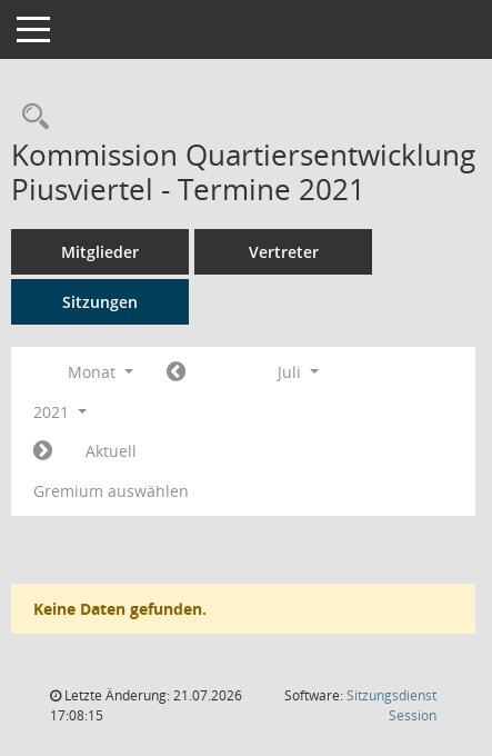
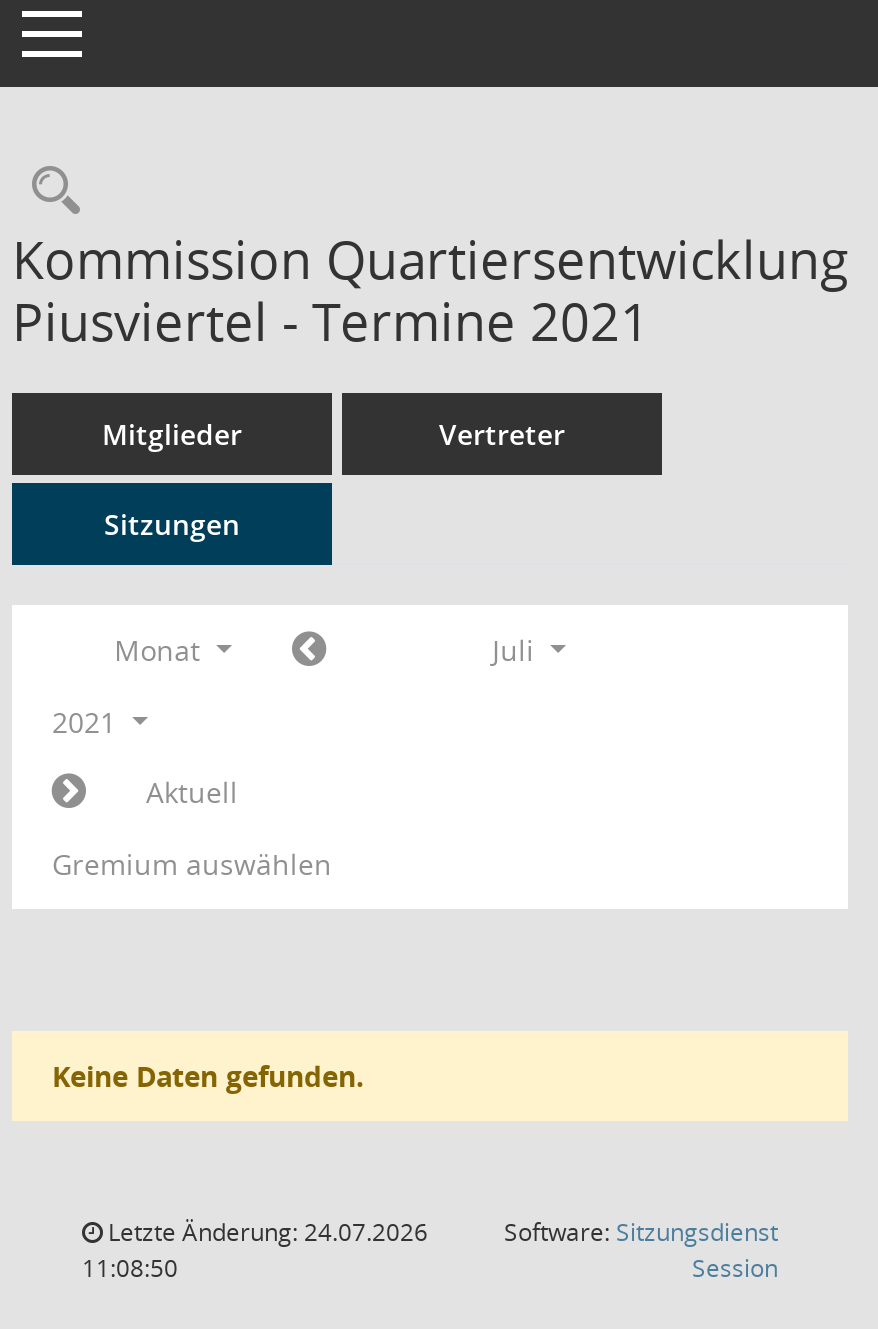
[61,686,242,705] Letzte Änderung: 21.07.2026 -> [102,1215,428,1249] Letzte Änderung: 24.07.2026
[50,706,103,725] 17:08:15 -> [82,1251,178,1285] 11:08:50

